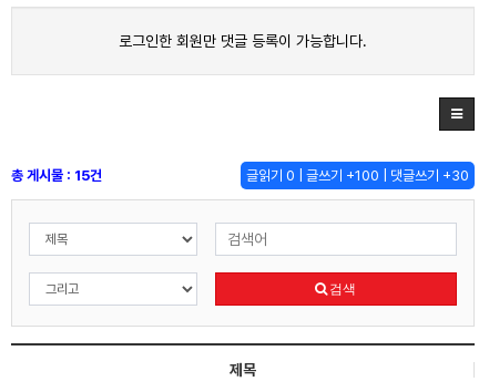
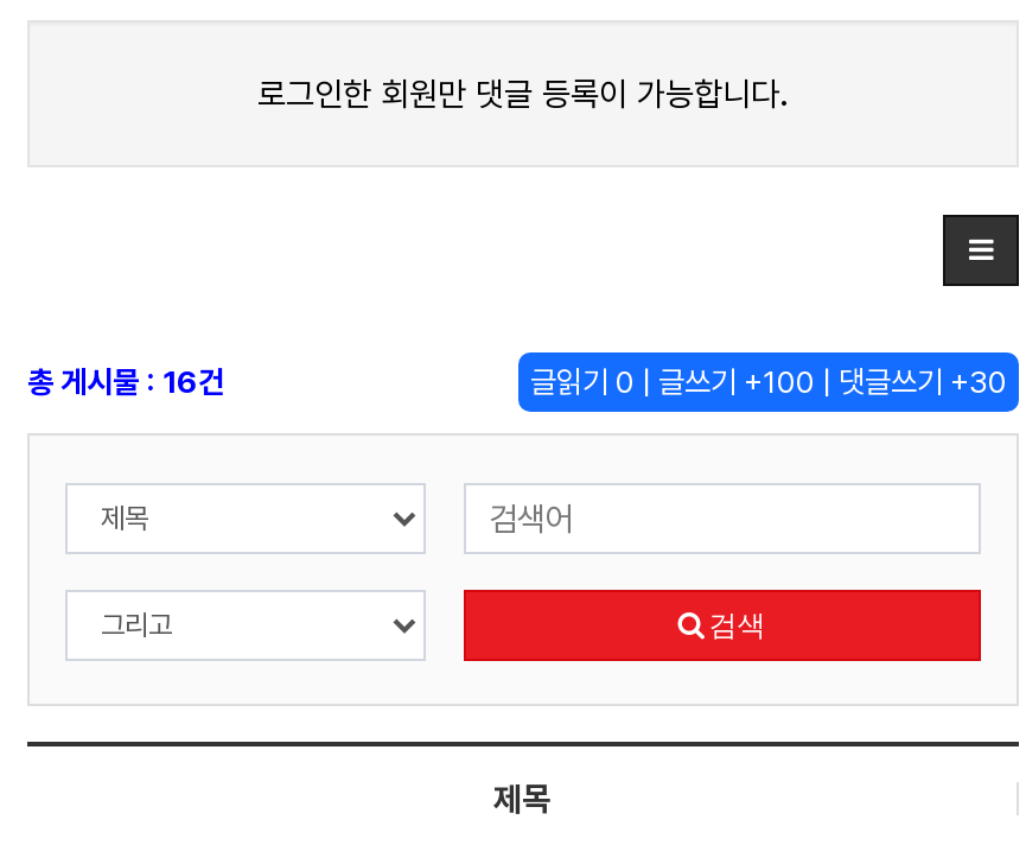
[11,167,102,184] 총 게시물 : 15건 -> [27,364,224,400] 총 게시물 : 16건

